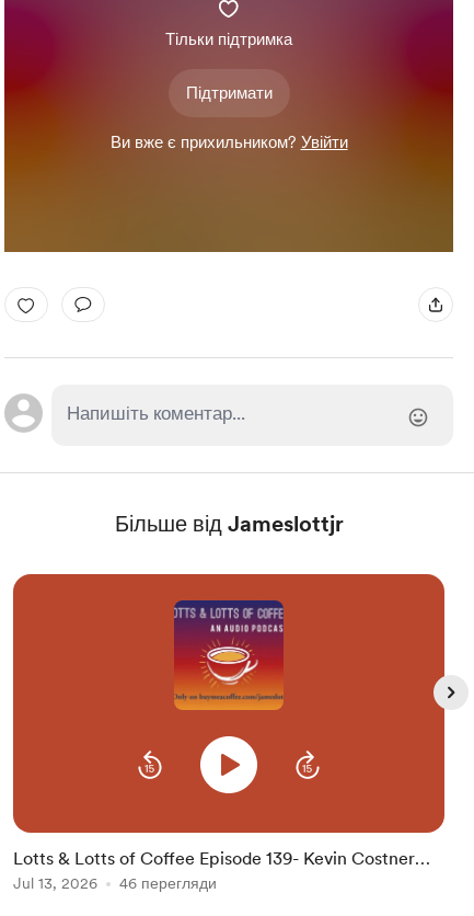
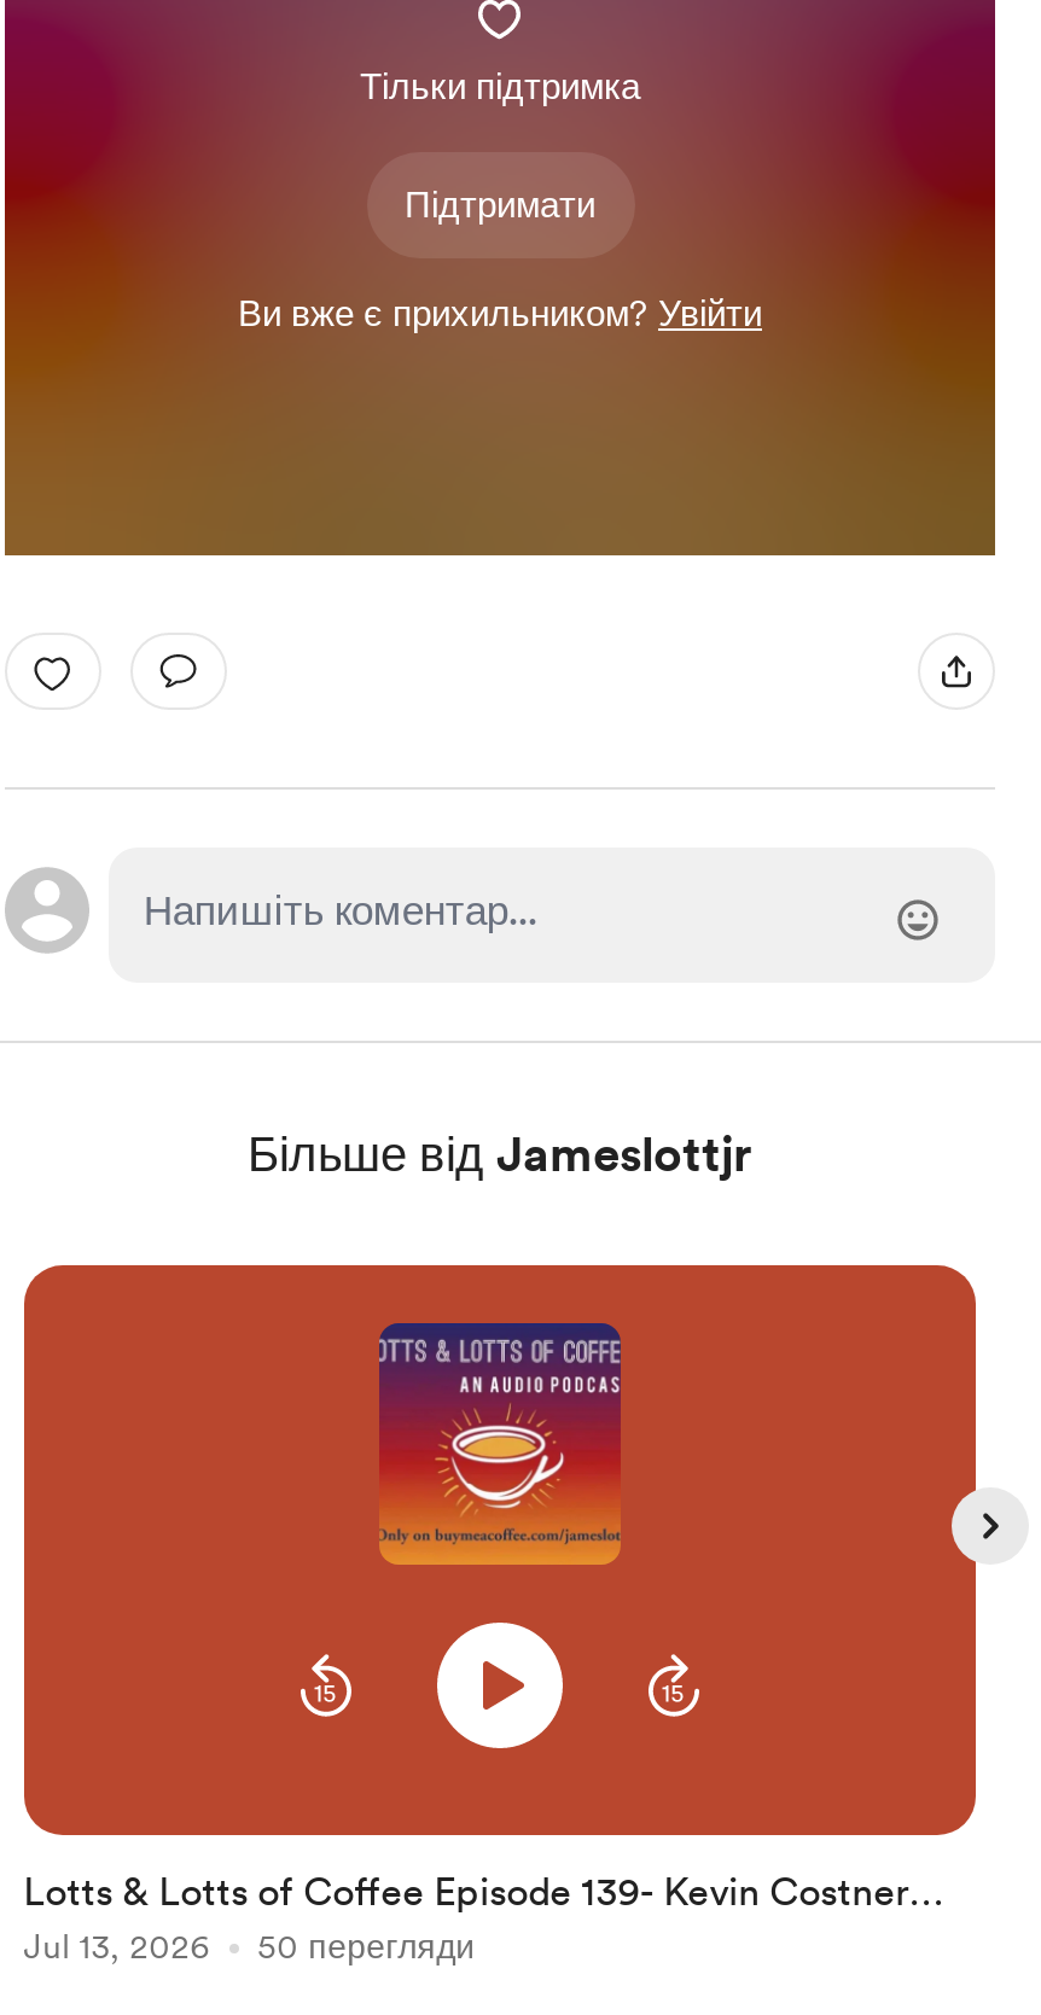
[119,874,216,892] 46 перегляди -> [258,1927,475,1966] 50 перегляди

